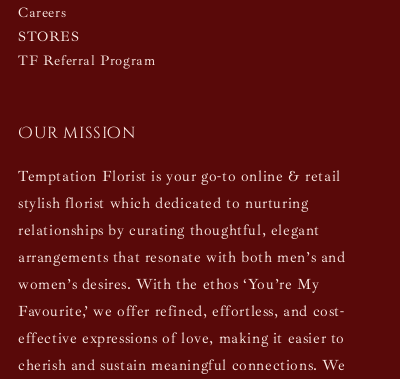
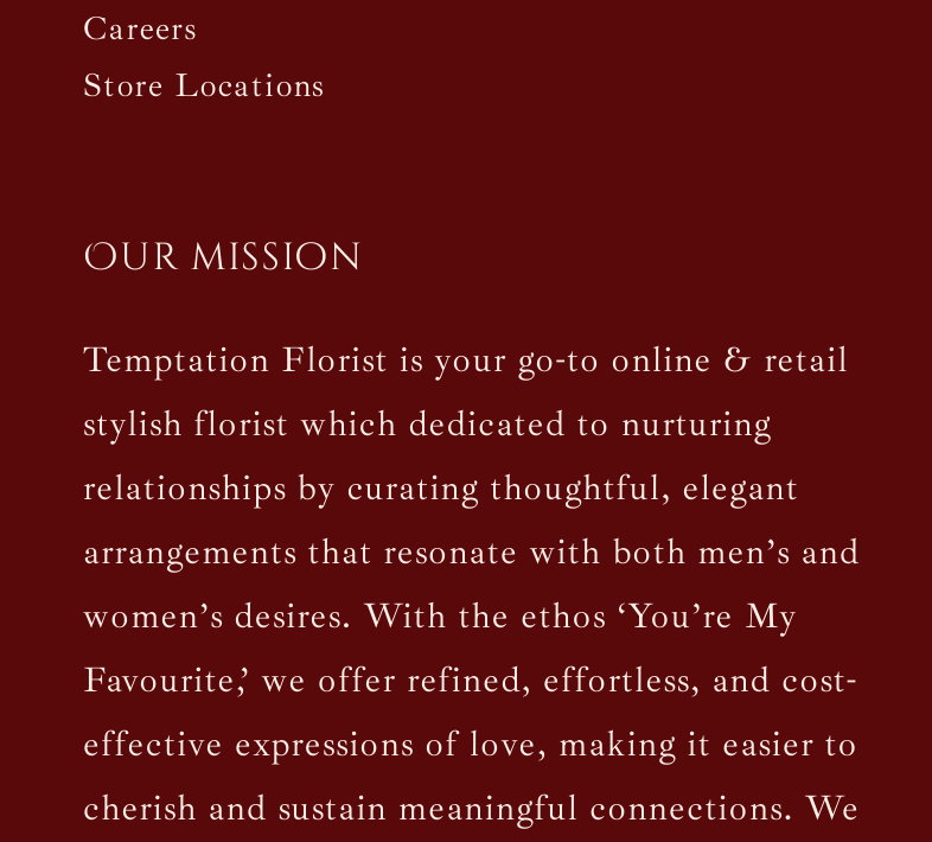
[18,28,155,69] STORES | TF Referral Program -> [83,66,325,107] Store Locations

